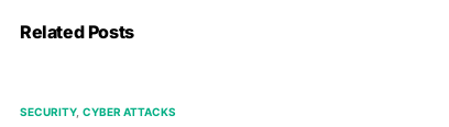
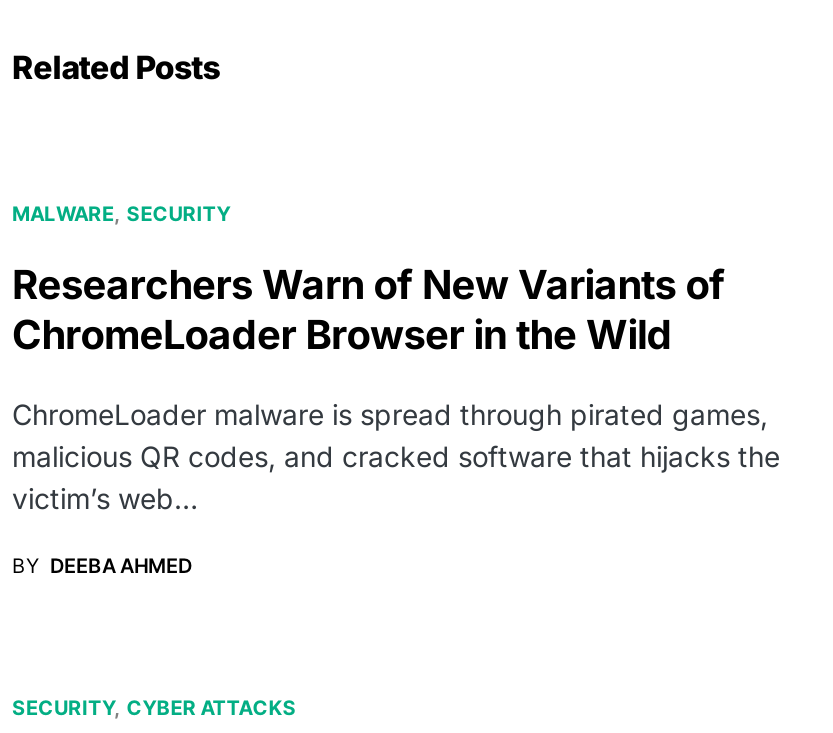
none -> [12,201,780,577] MALWARE SECURITY | Researchers Warn of New Variants of | ChromeLoader Browser in the Wild | ChromeLoader malware is spread through pirated games, | malicious QR codes, and cracked software that hijacks the | victim’s web… | BY DEEBA AHMED

